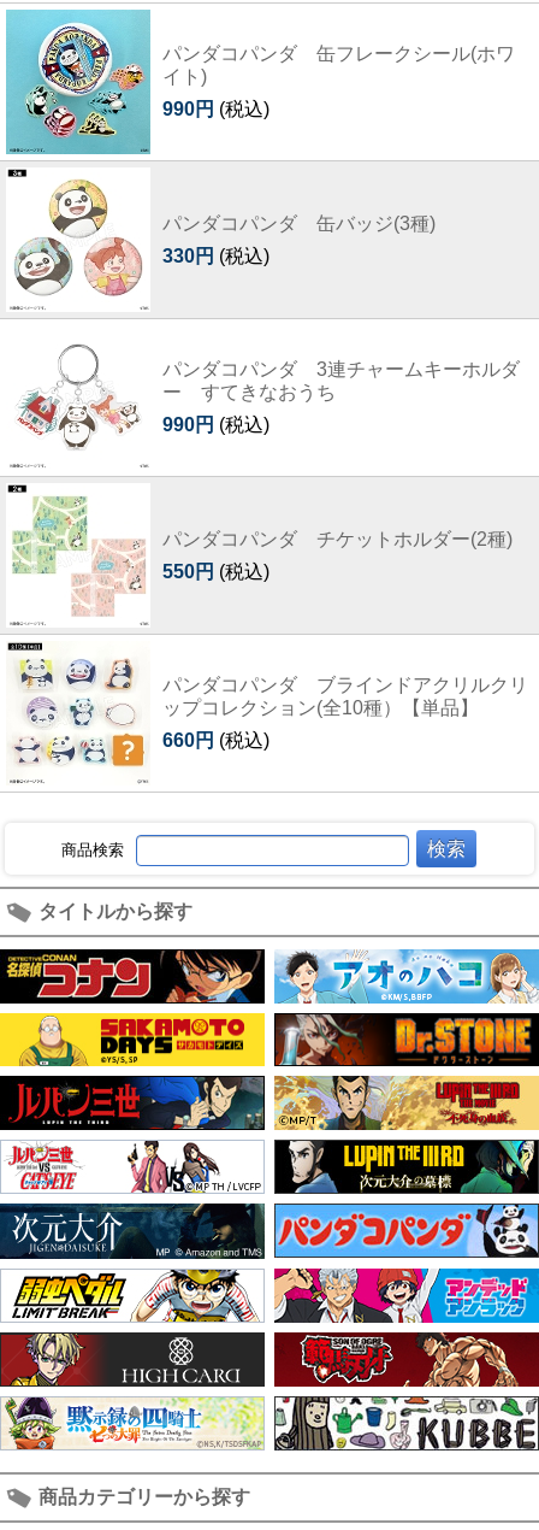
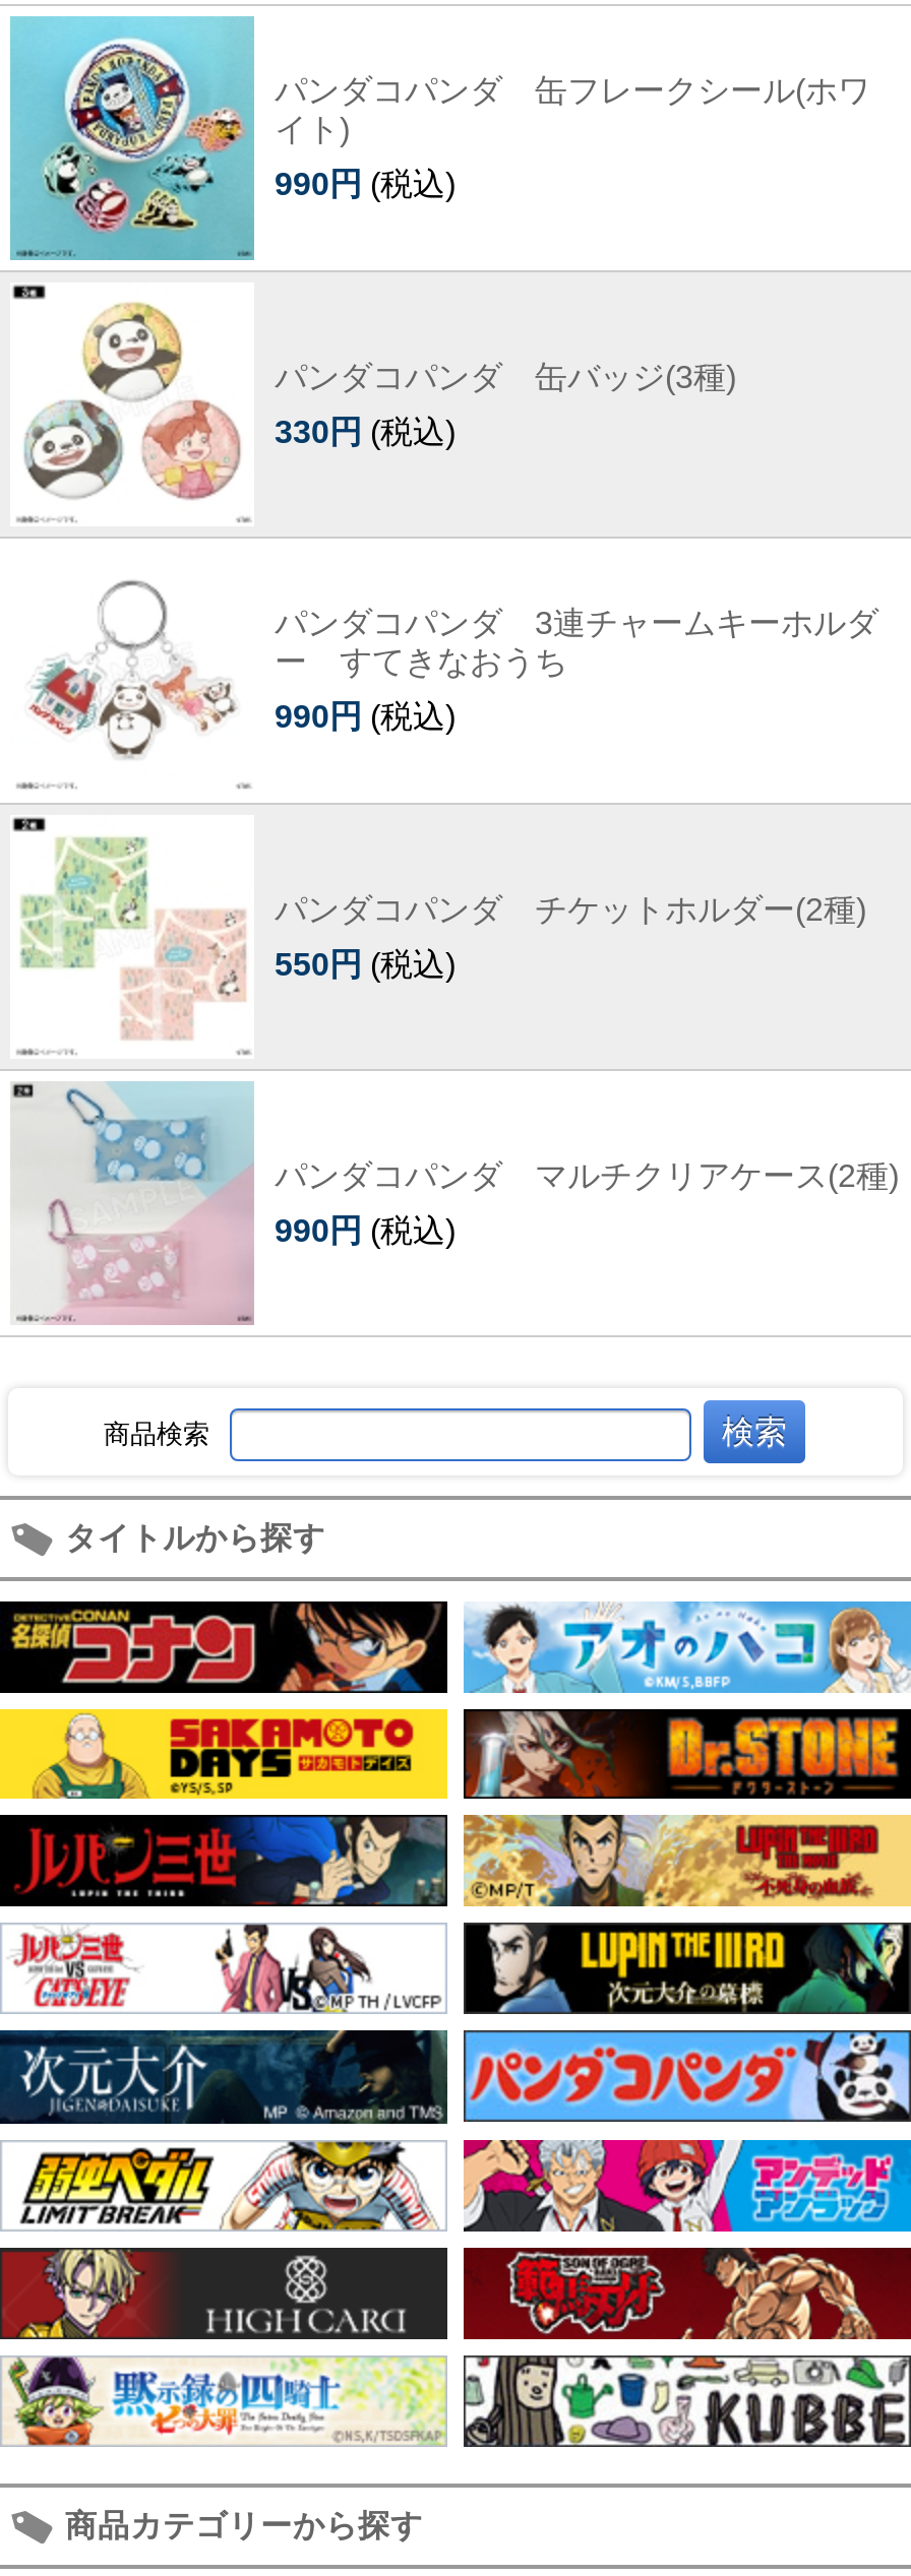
[14,642,528,784] [image] | パンダコパンダ ブラインドアクリルクリ | ップコレクション(全10種）【単品】 -> [24,1081,899,1325] [image] | パンダコパンダ マルチクリアケース(2種)
[162,731,269,751] 660円 (税込) -> [275,1214,455,1249] 990円 (税込)

